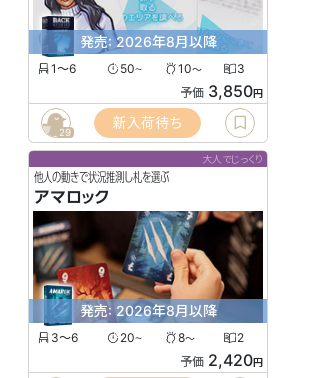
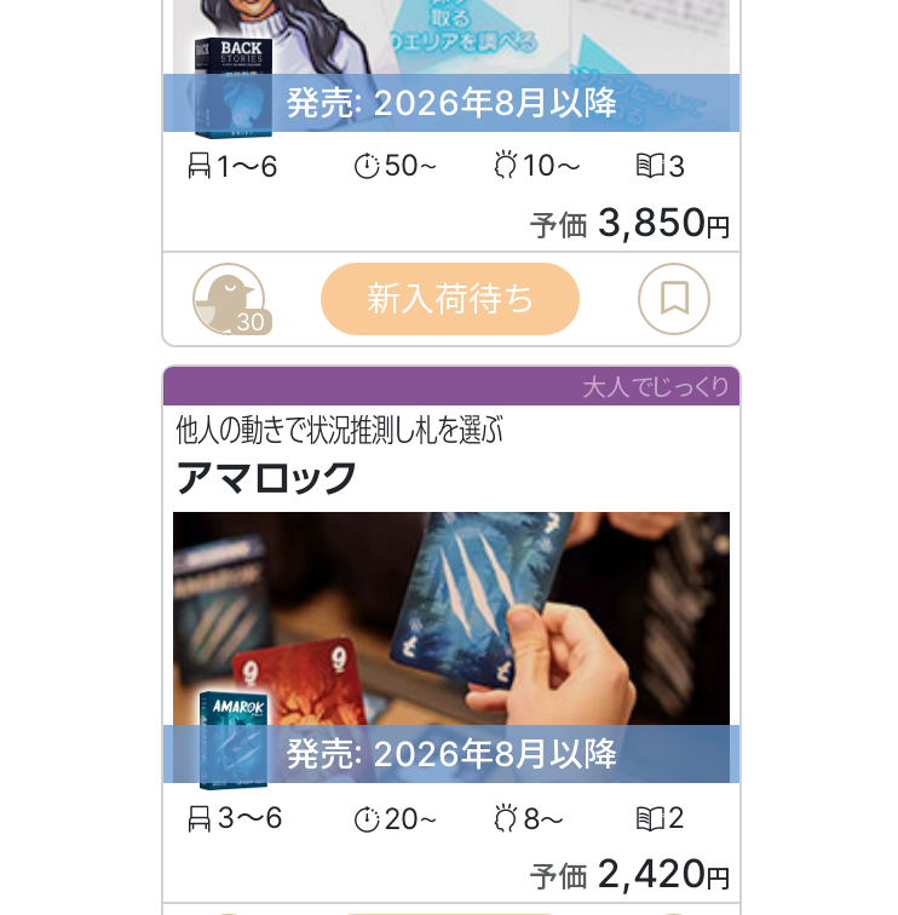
[59,127,71,138] 29 -> [236,307,265,334] 30

